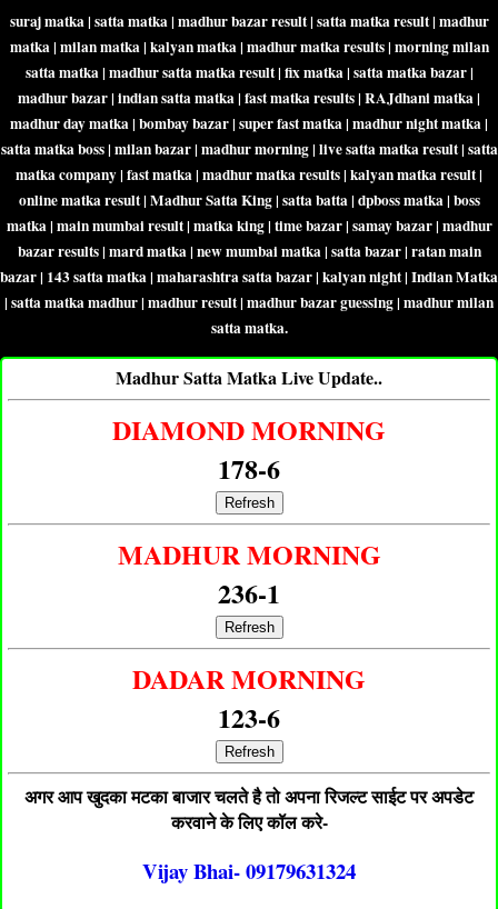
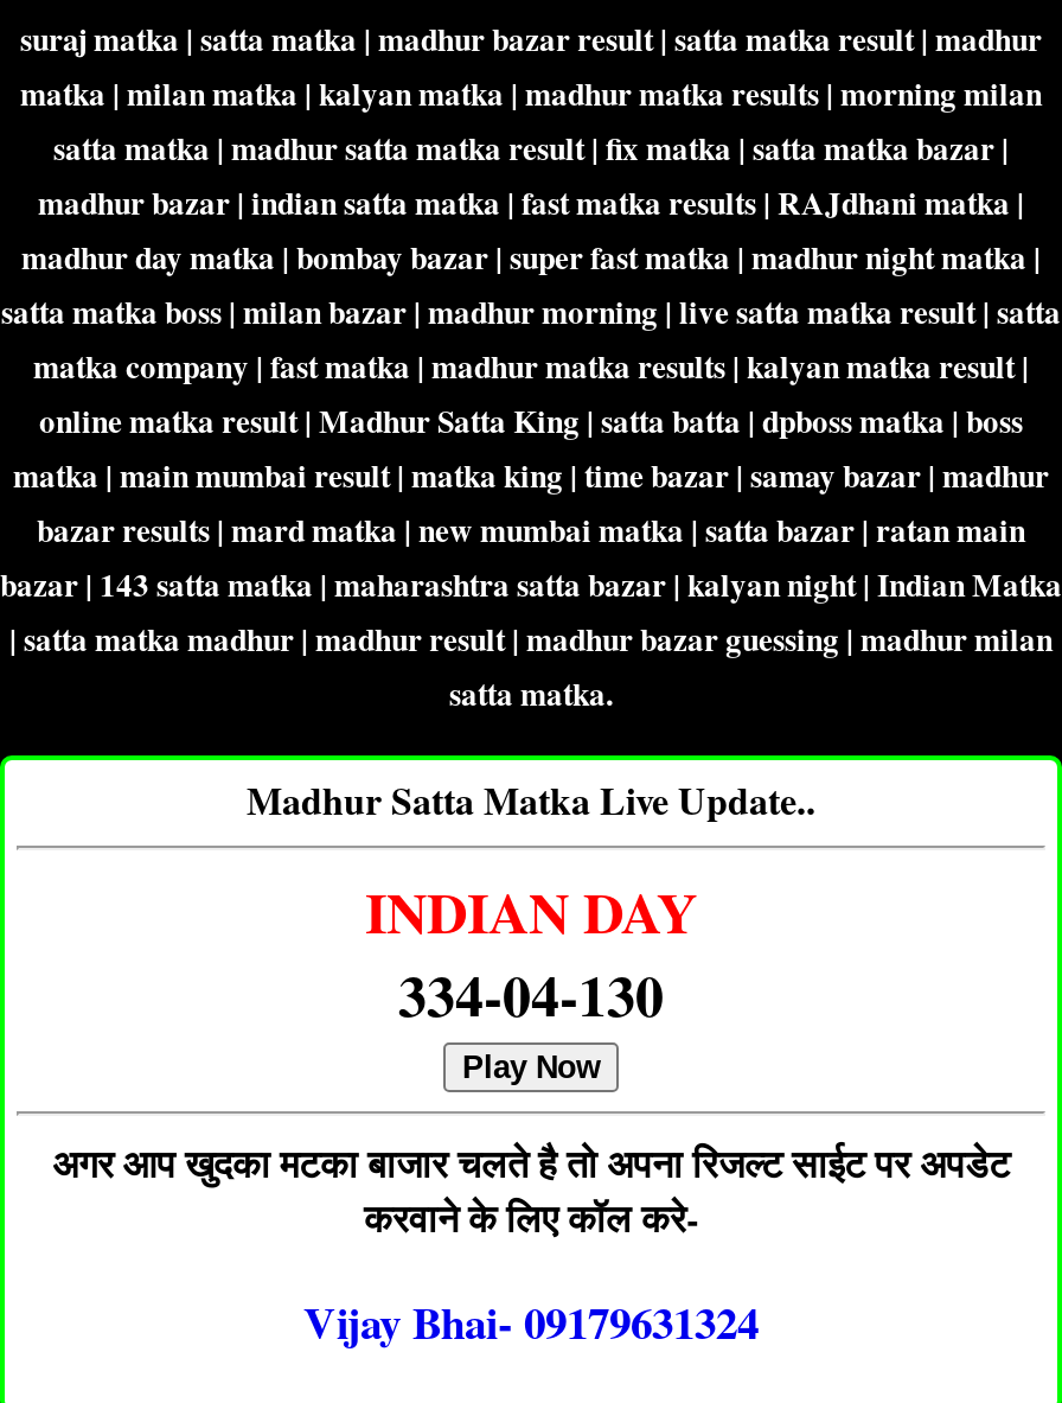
[112,410,386,760] DIAMOND MORNING | 178-6 | Refresh | MADHUR MORNING | 236-1 | Refresh | DADAR MORNING | 123-6 | Refresh -> [365,869,697,1085] INDIAN DAY | 334-04-130 | Play Now

